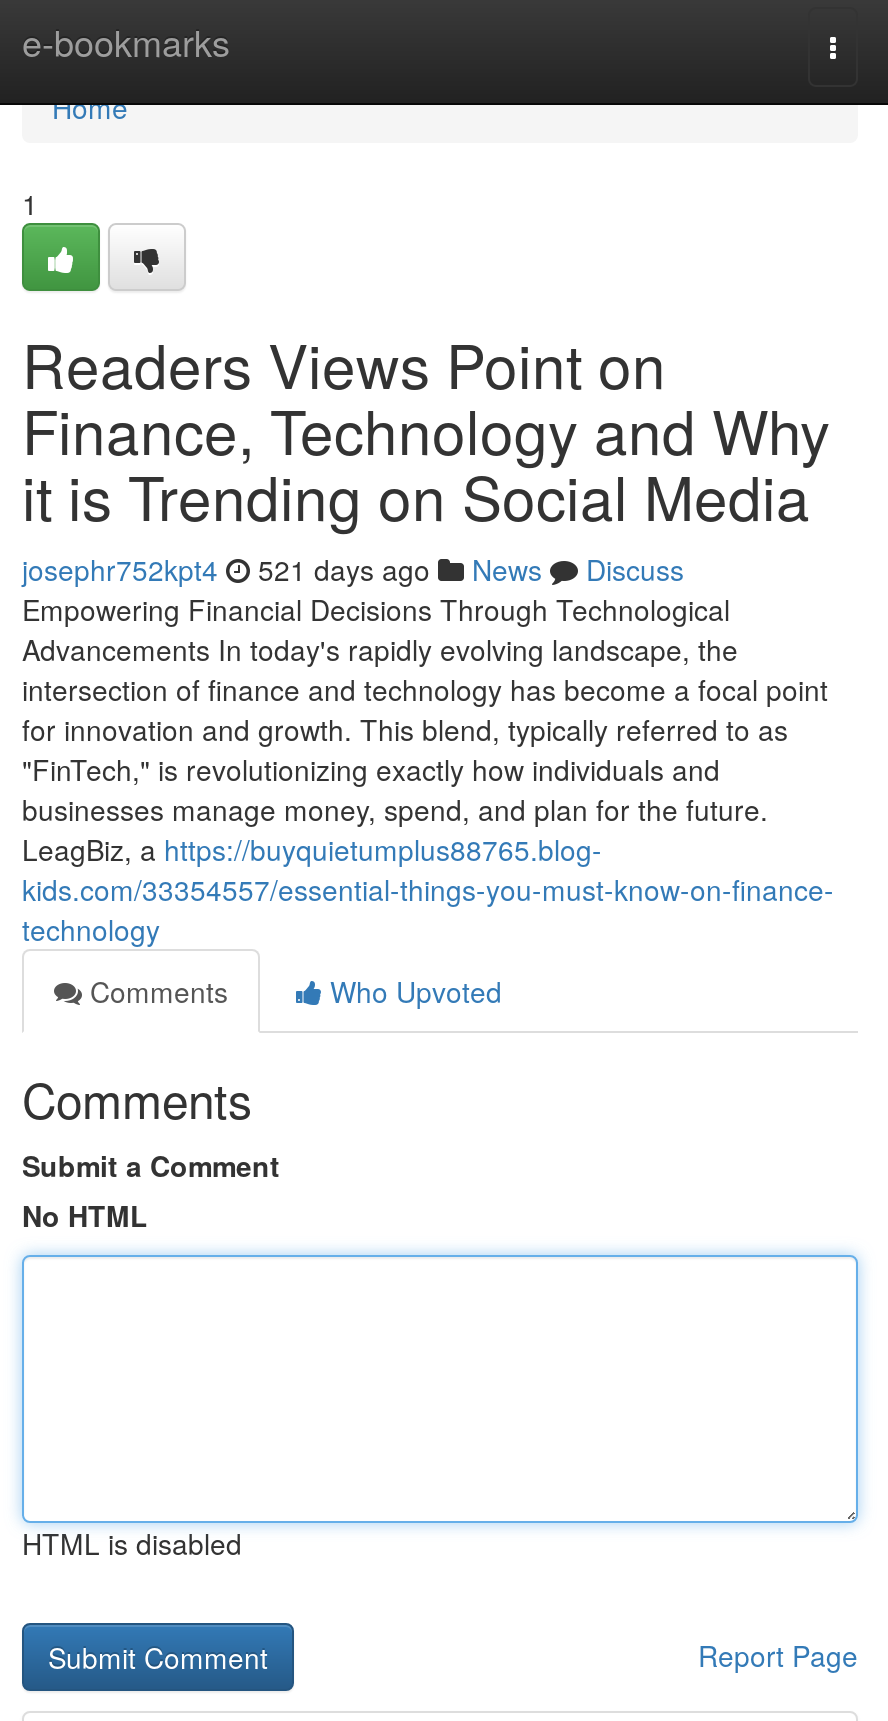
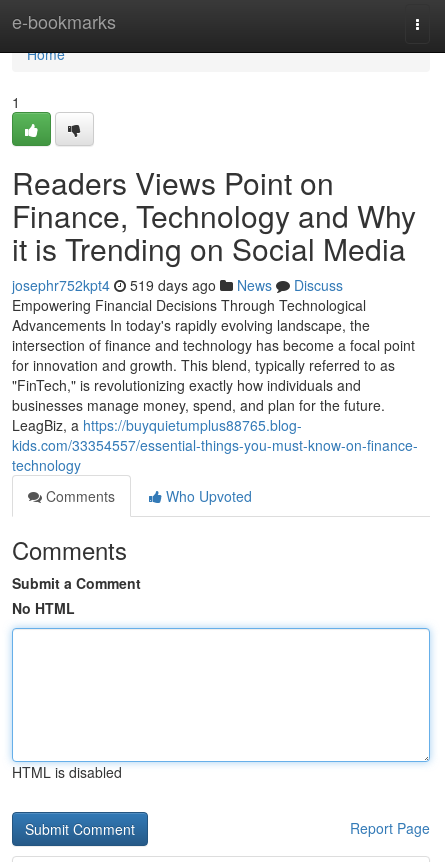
[22,549,684,589] josephr752kpt4 521 days ago News Discuss -> [12,275,343,295] josephr752kpt4 519 days ago News Discuss

